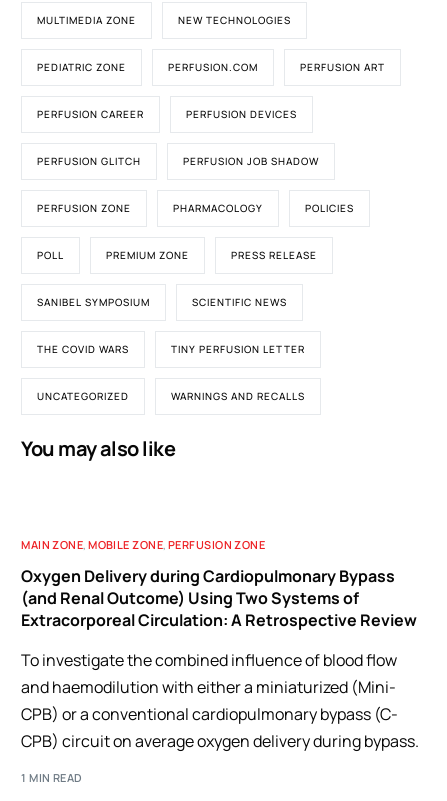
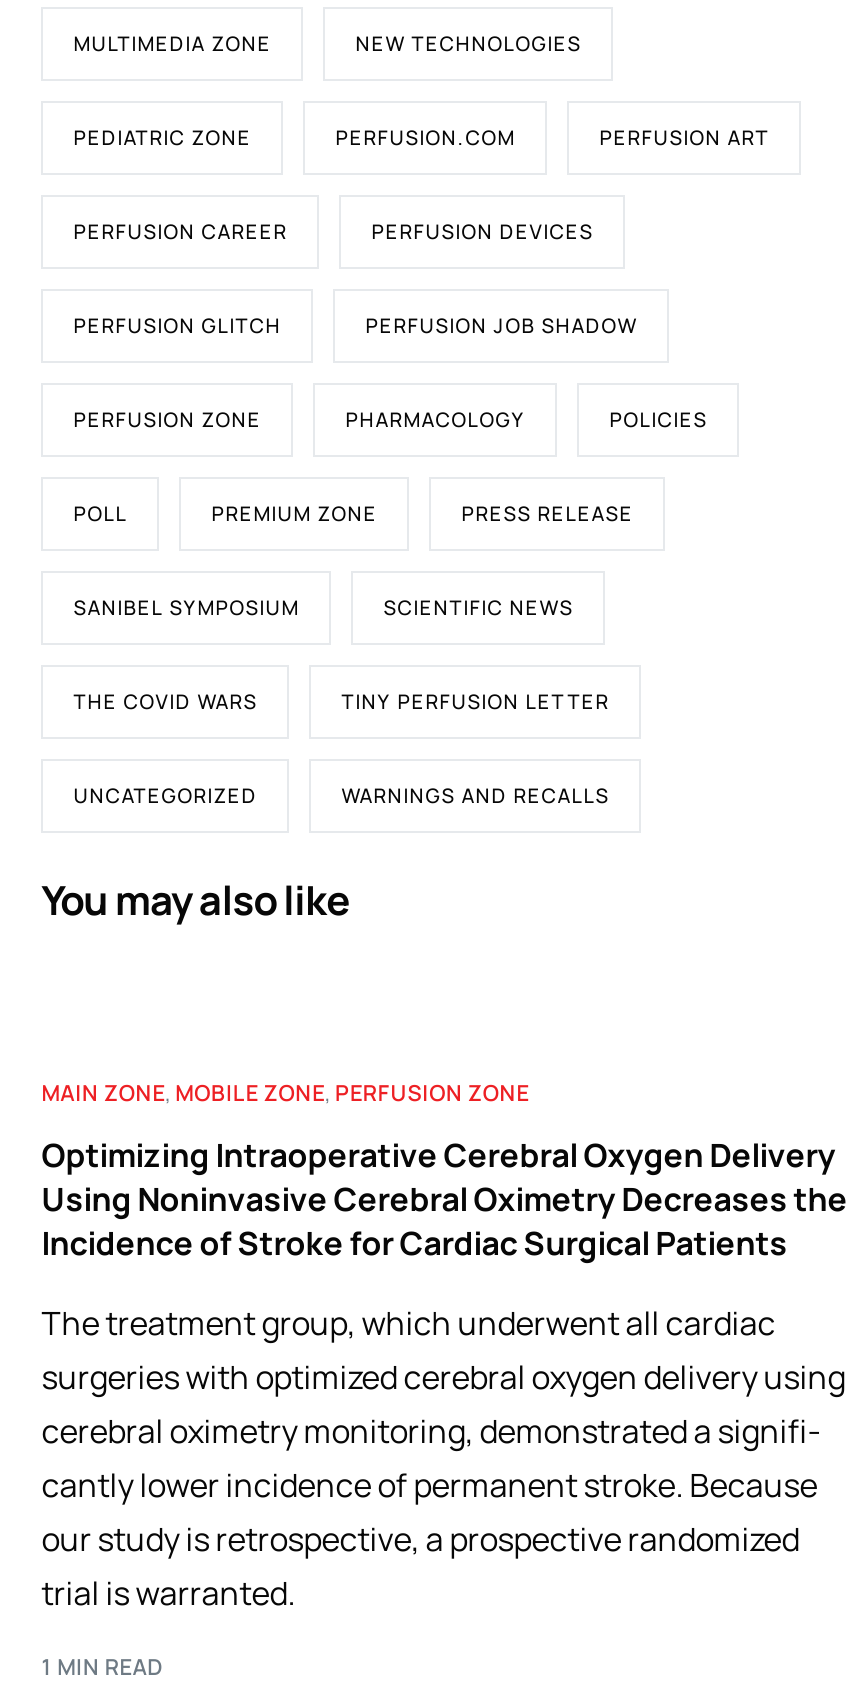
[21,565,417,631] Oxygen Delivery during Cardiopulmonary Bypass | (and Renal Outcome) Using Two Systems of | Extracorporeal Circulation: A Retrospective Review -> [41,1133,847,1265] Optimizing Intraoperative Cerebral Oxygen Delivery | Using Noninvasive Cerebral Oximetry Decreases the | Incidence of Stroke for Cardiac Surgical Patients
[21,649,419,752] To investigate the combined influence of blood flow | and haemodilution with either a miniaturized (Mini- | CPB) or a conventional cardiopulmonary bypass (C- | CPB) circuit on average oxygen delivery during bypass. -> [41,1301,845,1615] The treatment group, which underwent all cardiac | surgeries with optimized cerebral oxygen delivery using | cerebral oximetry monitoring, demonstrated a signifi- | cantly lower incidence of permanent stroke. Because | our study is retrospective, a prospective randomized | trial is warranted.

